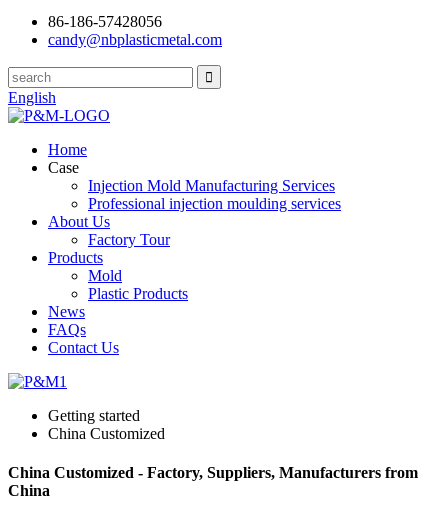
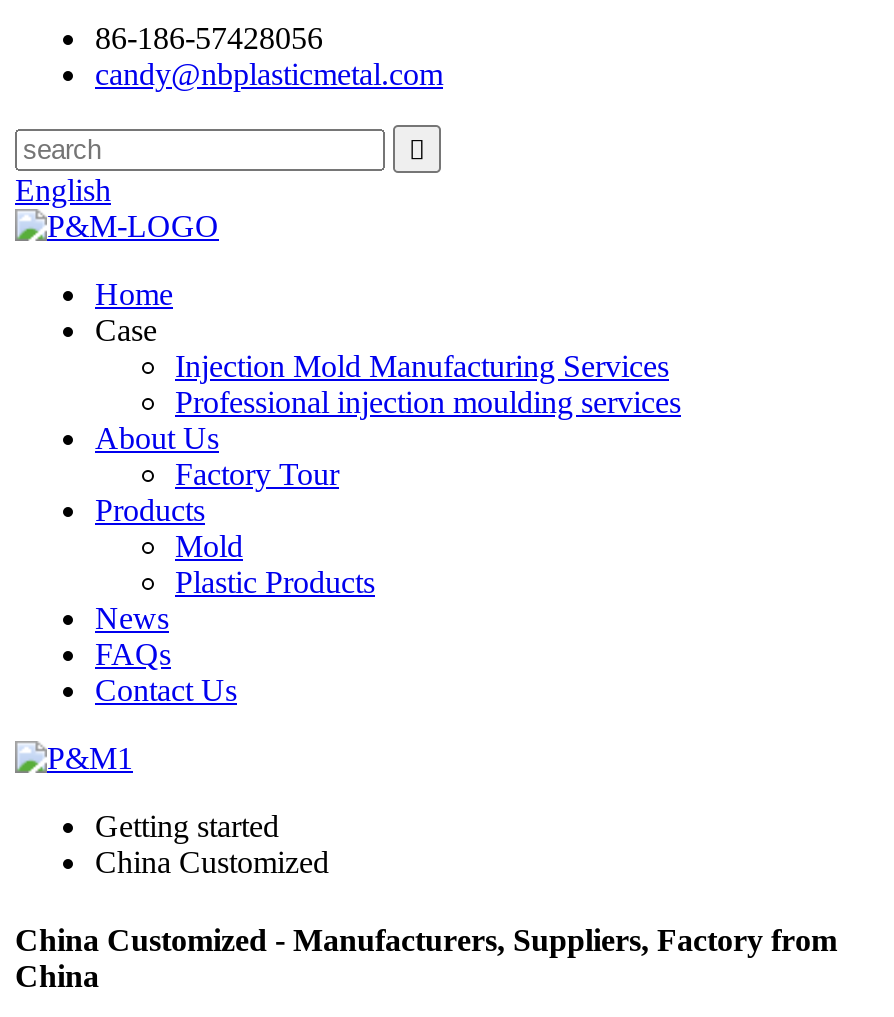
[8,464,418,481] China Customized - Factory, Suppliers, Manufacturers from -> [15,924,837,958] China Customized - Manufacturers, Suppliers, Factory from

